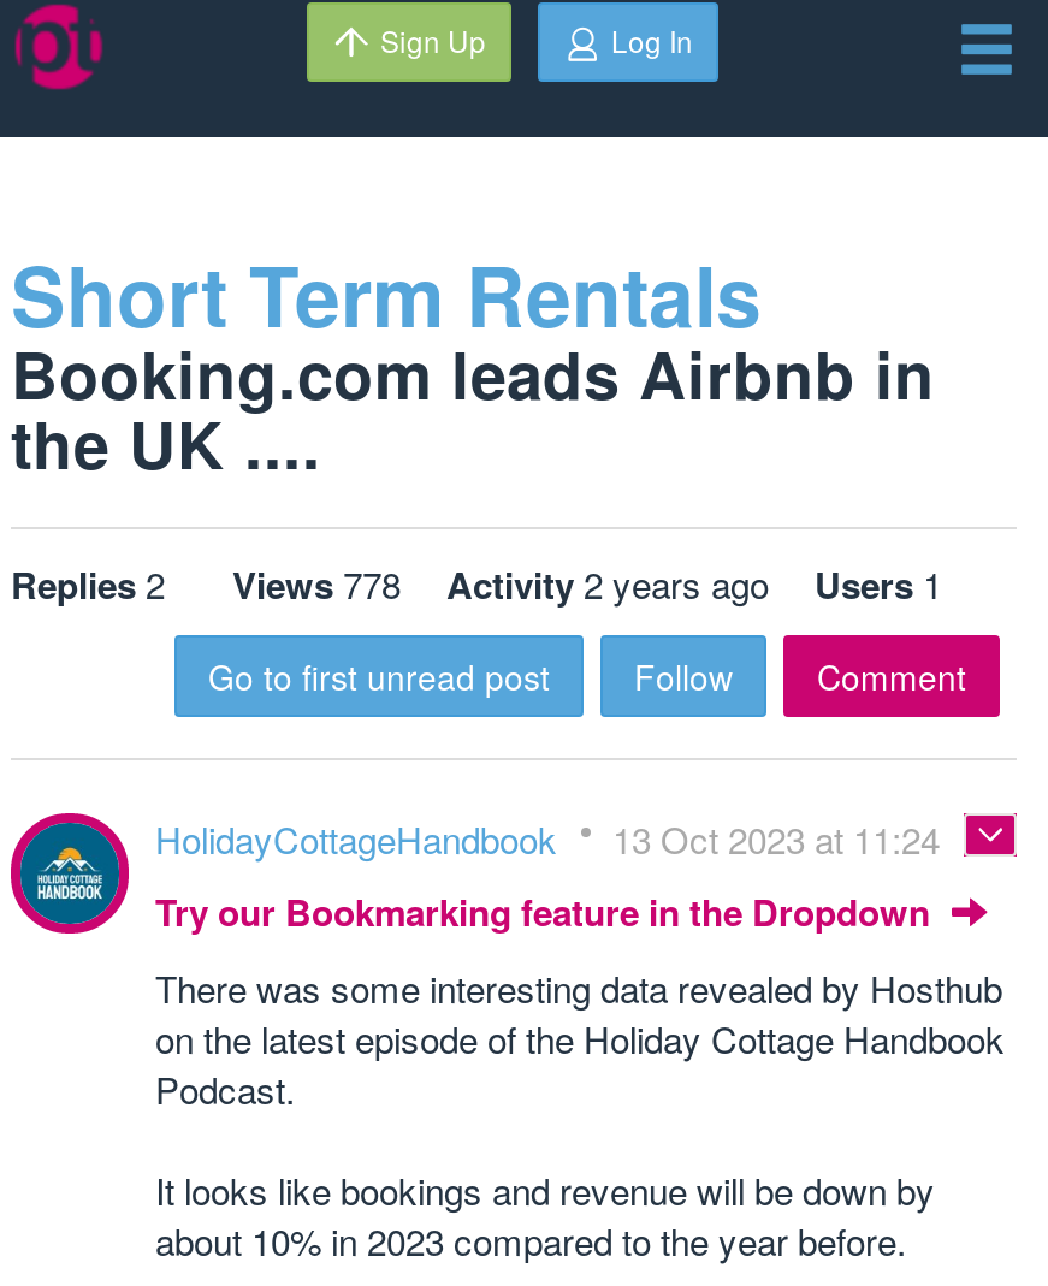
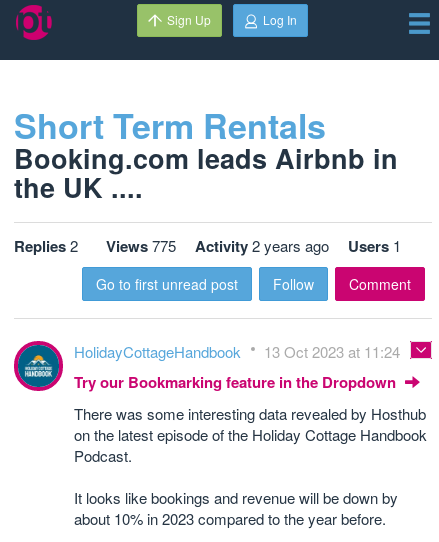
[11,558,942,611] Replies 2 Views 778 Activity 2 years ago Users 1 -> [14,235,401,257] Replies 2 Views 775 Activity 2 years ago Users 1

